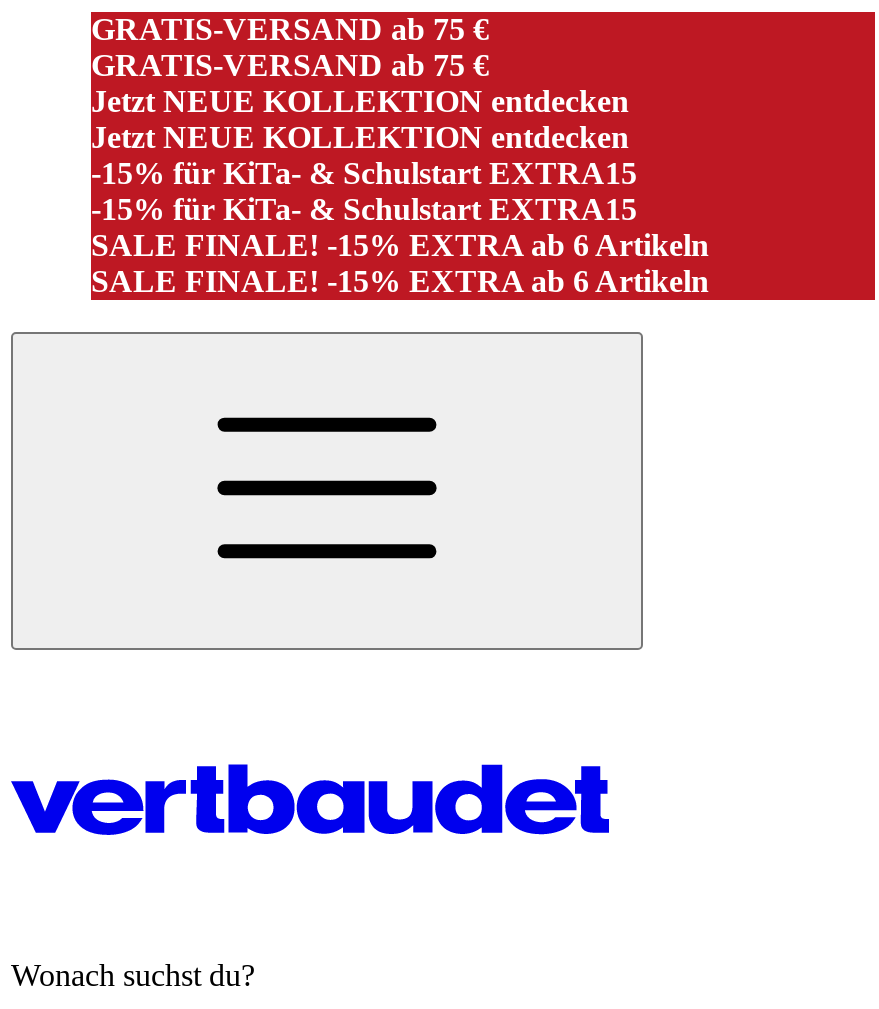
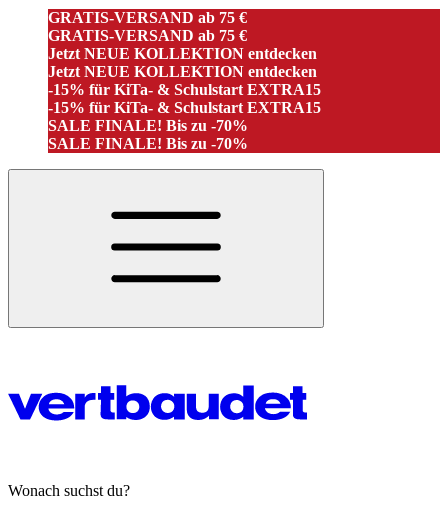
[91,228,709,298] SALE FINALE! -15% EXTRA ab 6 Artikeln | SALE FINALE! -15% EXTRA ab 6 Artikeln -> [48,117,248,152] SALE FINALE! Bis zu -70% | SALE FINALE! Bis zu -70%

